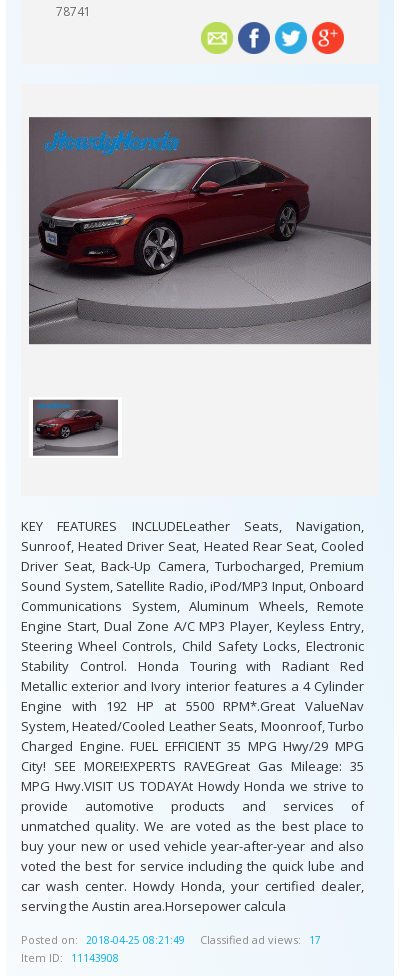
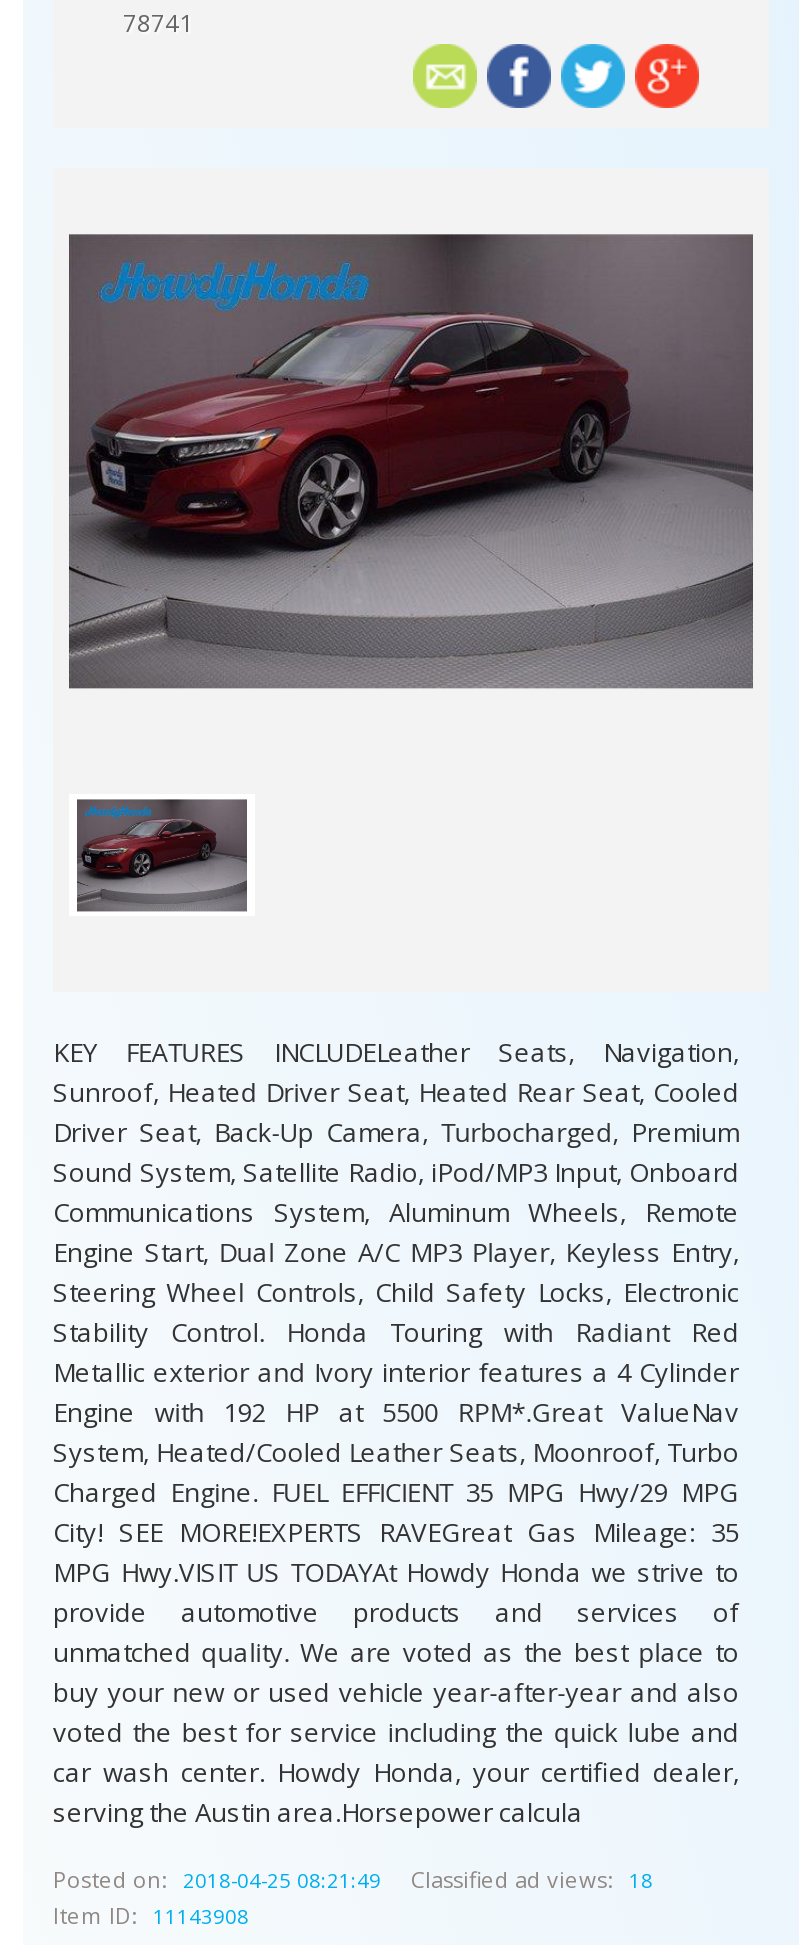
[200,932,321,947] Classified ad views: 17 -> [411,1864,653,1894] Classified ad views: 18

